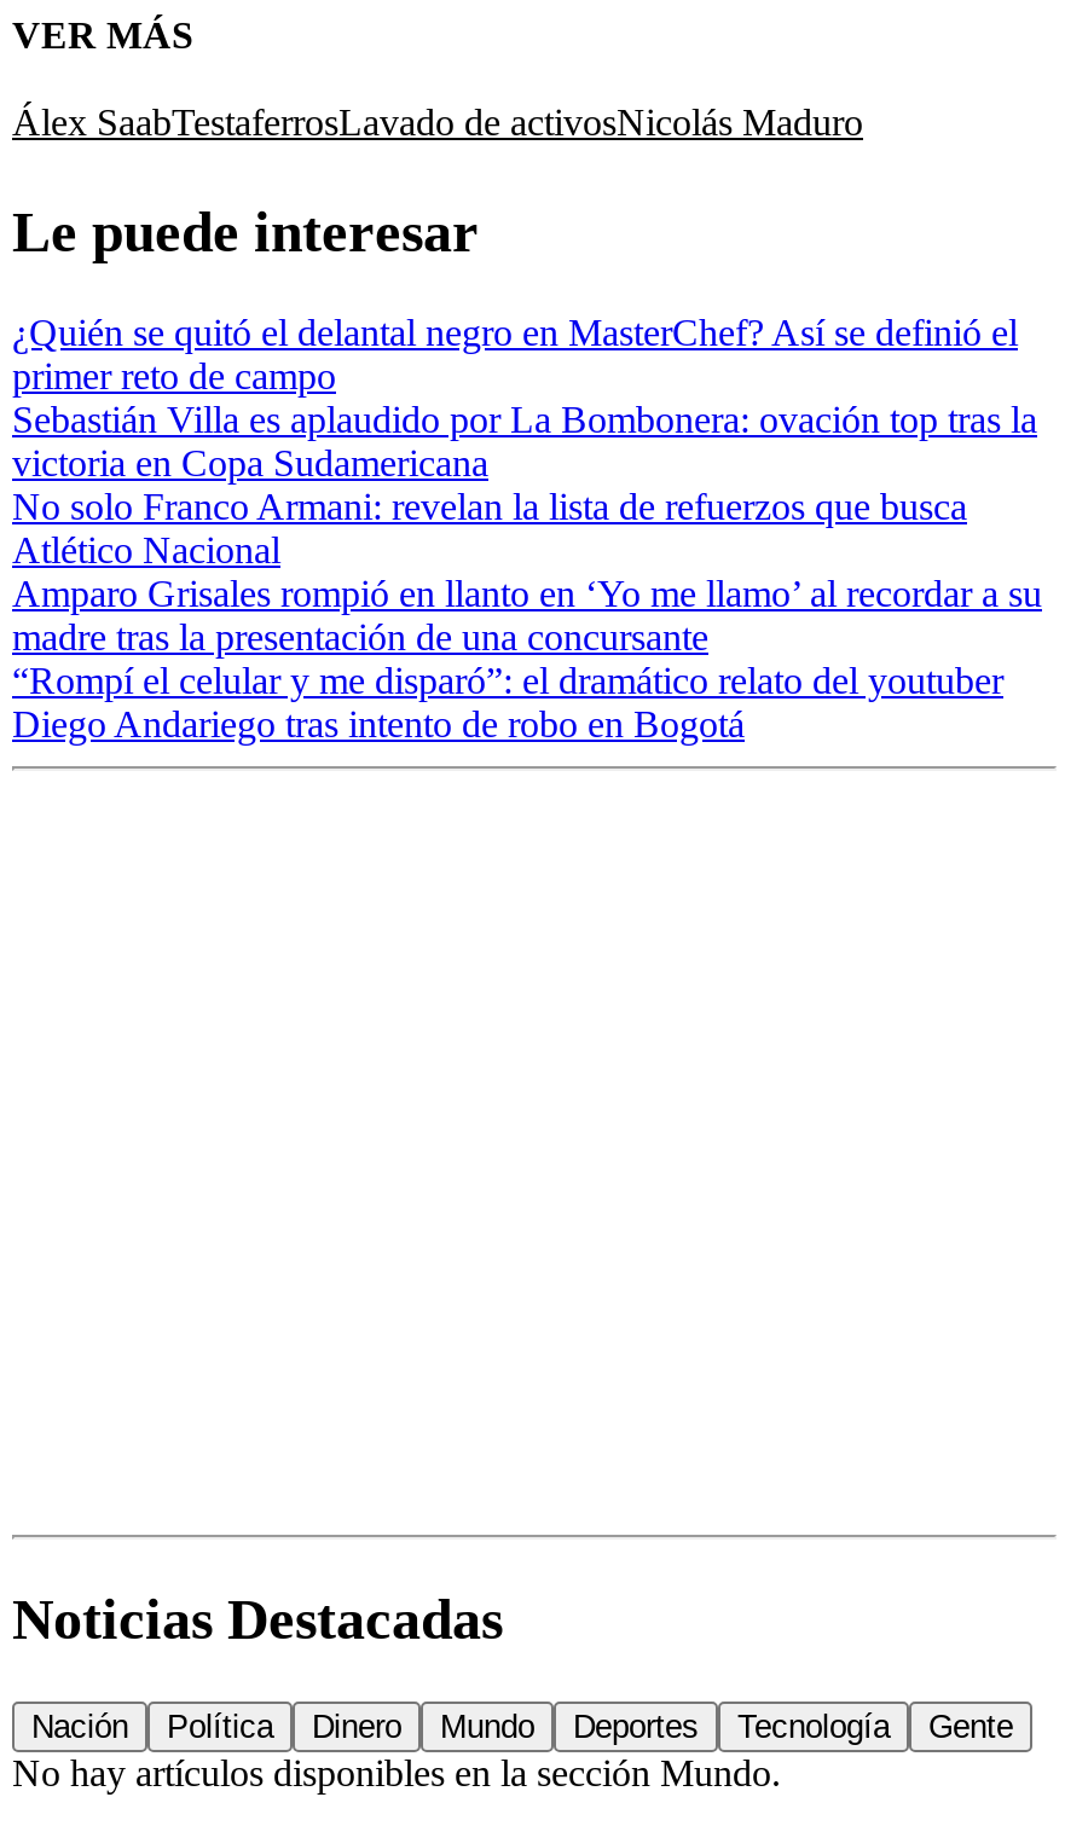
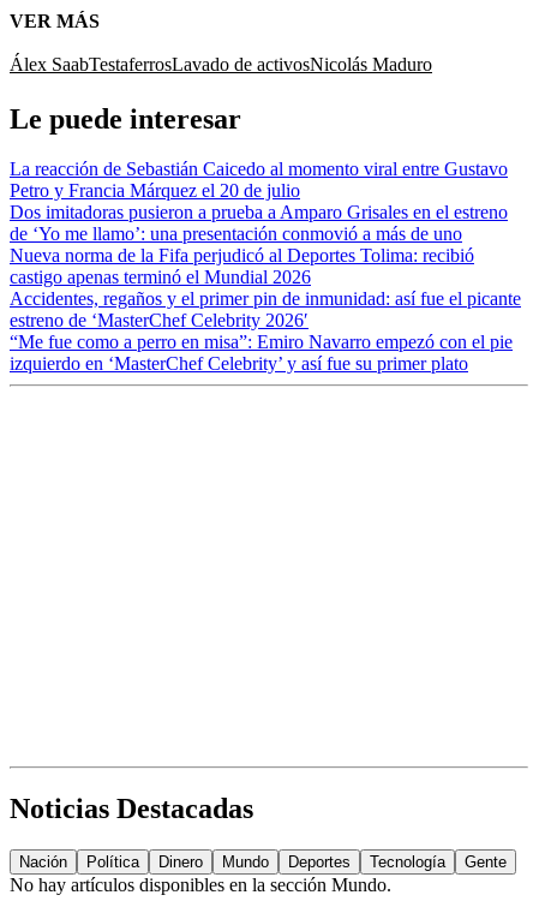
[12,313,1042,745] ¿Quién se quitó el delantal negro en MasterChef? Así se definió el | primer reto de campo | Sebastián Villa es aplaudido por La Bombonera: ovación top tras la | victoria en Copa Sudamericana | No solo Franco Armani: revelan la lista de refuerzos que busca | Atlético Nacional | Amparo Grisales rompió en llanto en ‘Yo me llamo’ al recordar a su | madre tras la presentación de una concursante | “Rompí el celular y me disparó”: el dramático relato del youtuber | Diego Andariego tras intento de robo en Bogotá -> [10,159,521,374] La reacción de Sebastián Caicedo al momento viral entre Gustavo | Petro y Francia Márquez el 20 de julio | Dos imitadoras pusieron a prueba a Amparo Grisales en el estreno | de ‘Yo me llamo’: una presentación conmovió a más de uno | Nueva norma de la Fifa perjudicó al Deportes Tolima: recibió | castigo apenas terminó el Mundial 2026 | Accidentes, regaños y el primer pin de inmunidad: así fue el picante | estreno de ‘MasterChef Celebrity 2026′ | “Me fue como a perro en misa”: Emiro Navarro empezó con el pie | izquierdo en ‘MasterChef Celebrity’ y así fue su primer plato

